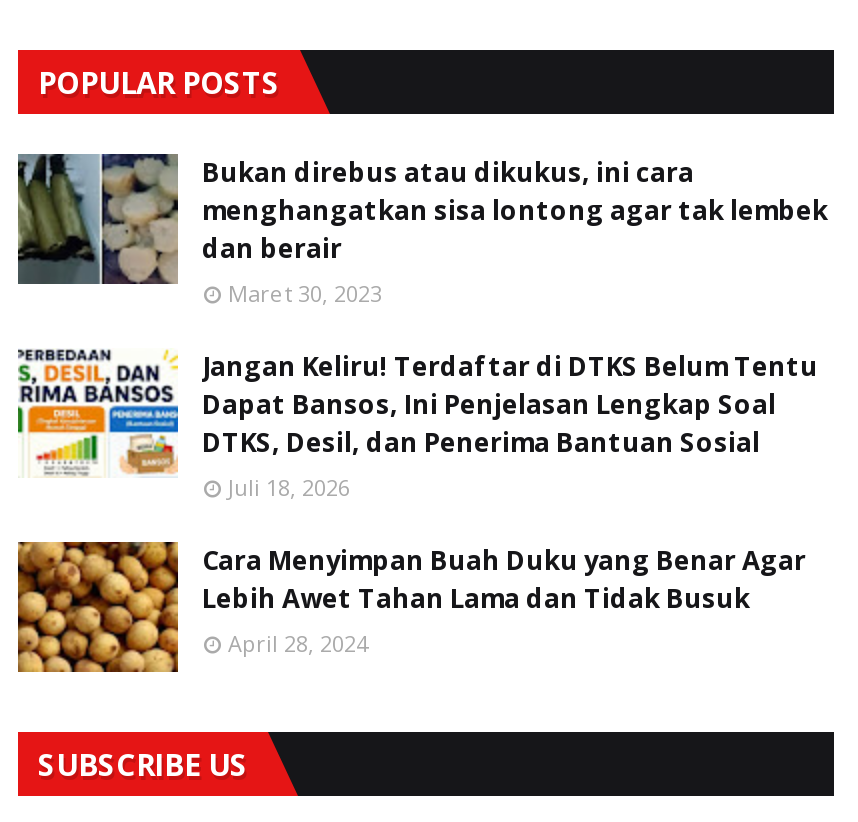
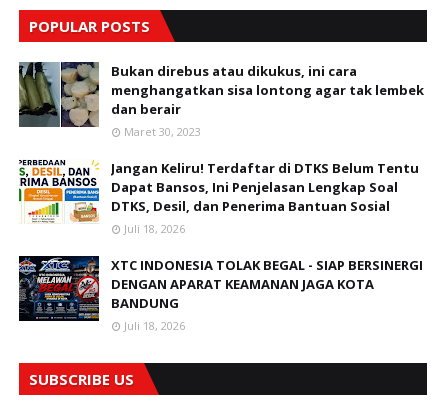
[16,540,806,674] [image] | Cara Menyimpan Buah Duku yang Benar Agar | Lebih Awet Tahan Lama dan Tidak Busuk | April 28, 2024 -> [18,255,423,333] [image] | XTC INDONESIA TOLAK BEGAL - SIAP BERSINERGI | DENGAN APARAT KEAMANAN JAGA KOTA | BANDUNG | Juli 18, 2026

